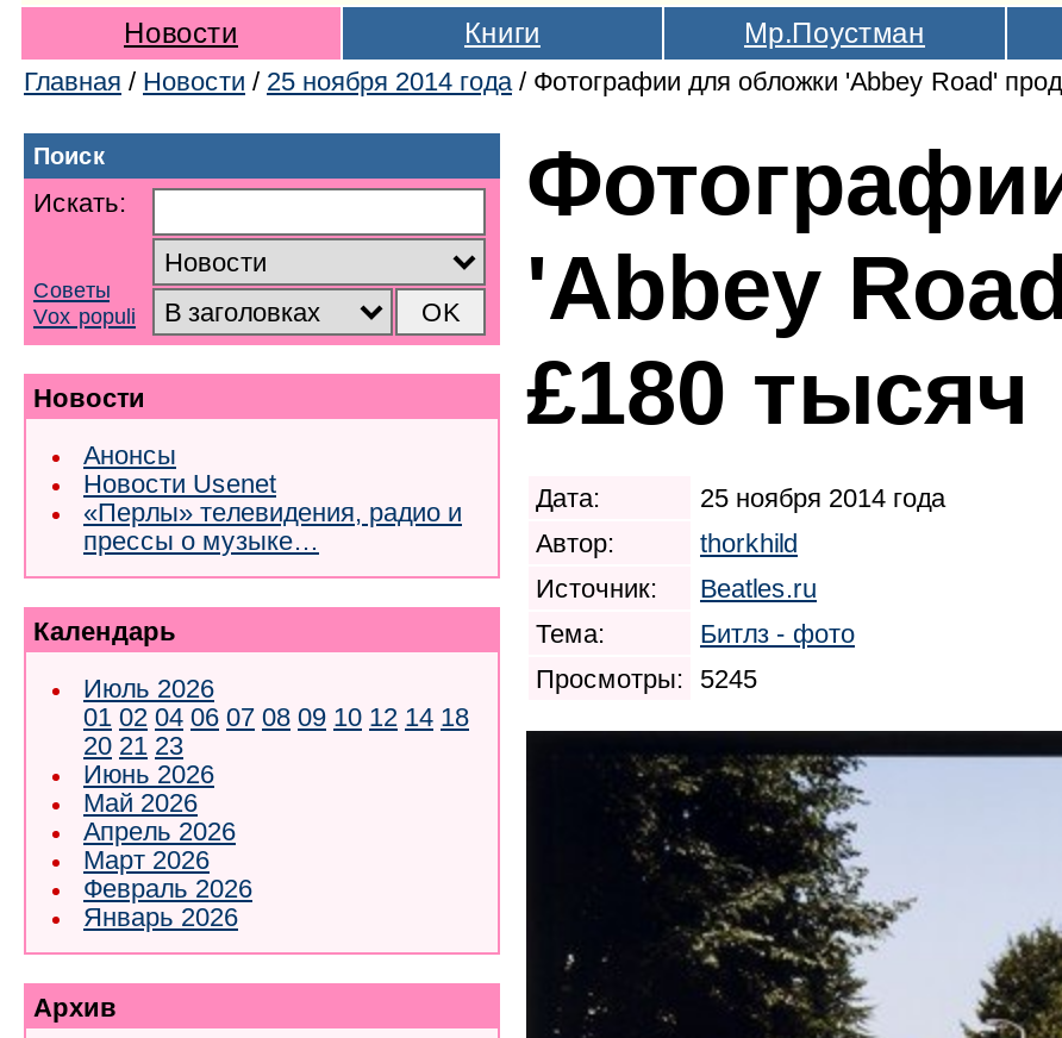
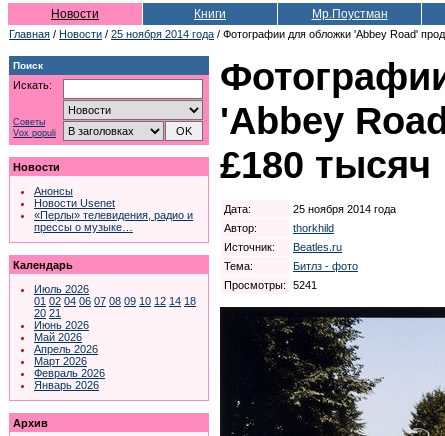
[536,664,757,692] Просмотры: 5245 -> [224,279,317,291] Просмотры: 5241
[83,731,183,759] 20 21 23 -> [34,307,61,319] 20 21

